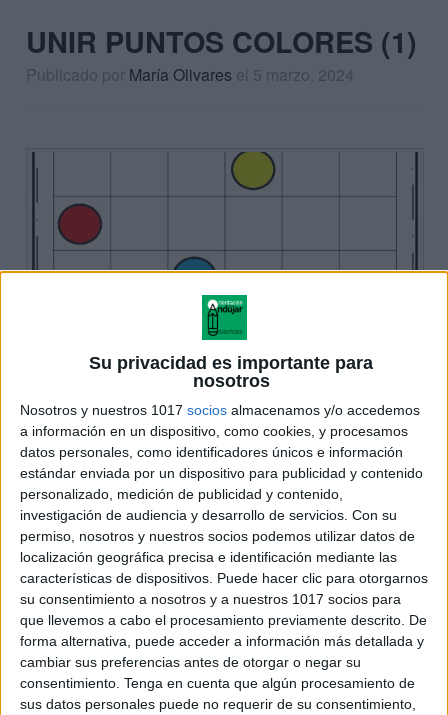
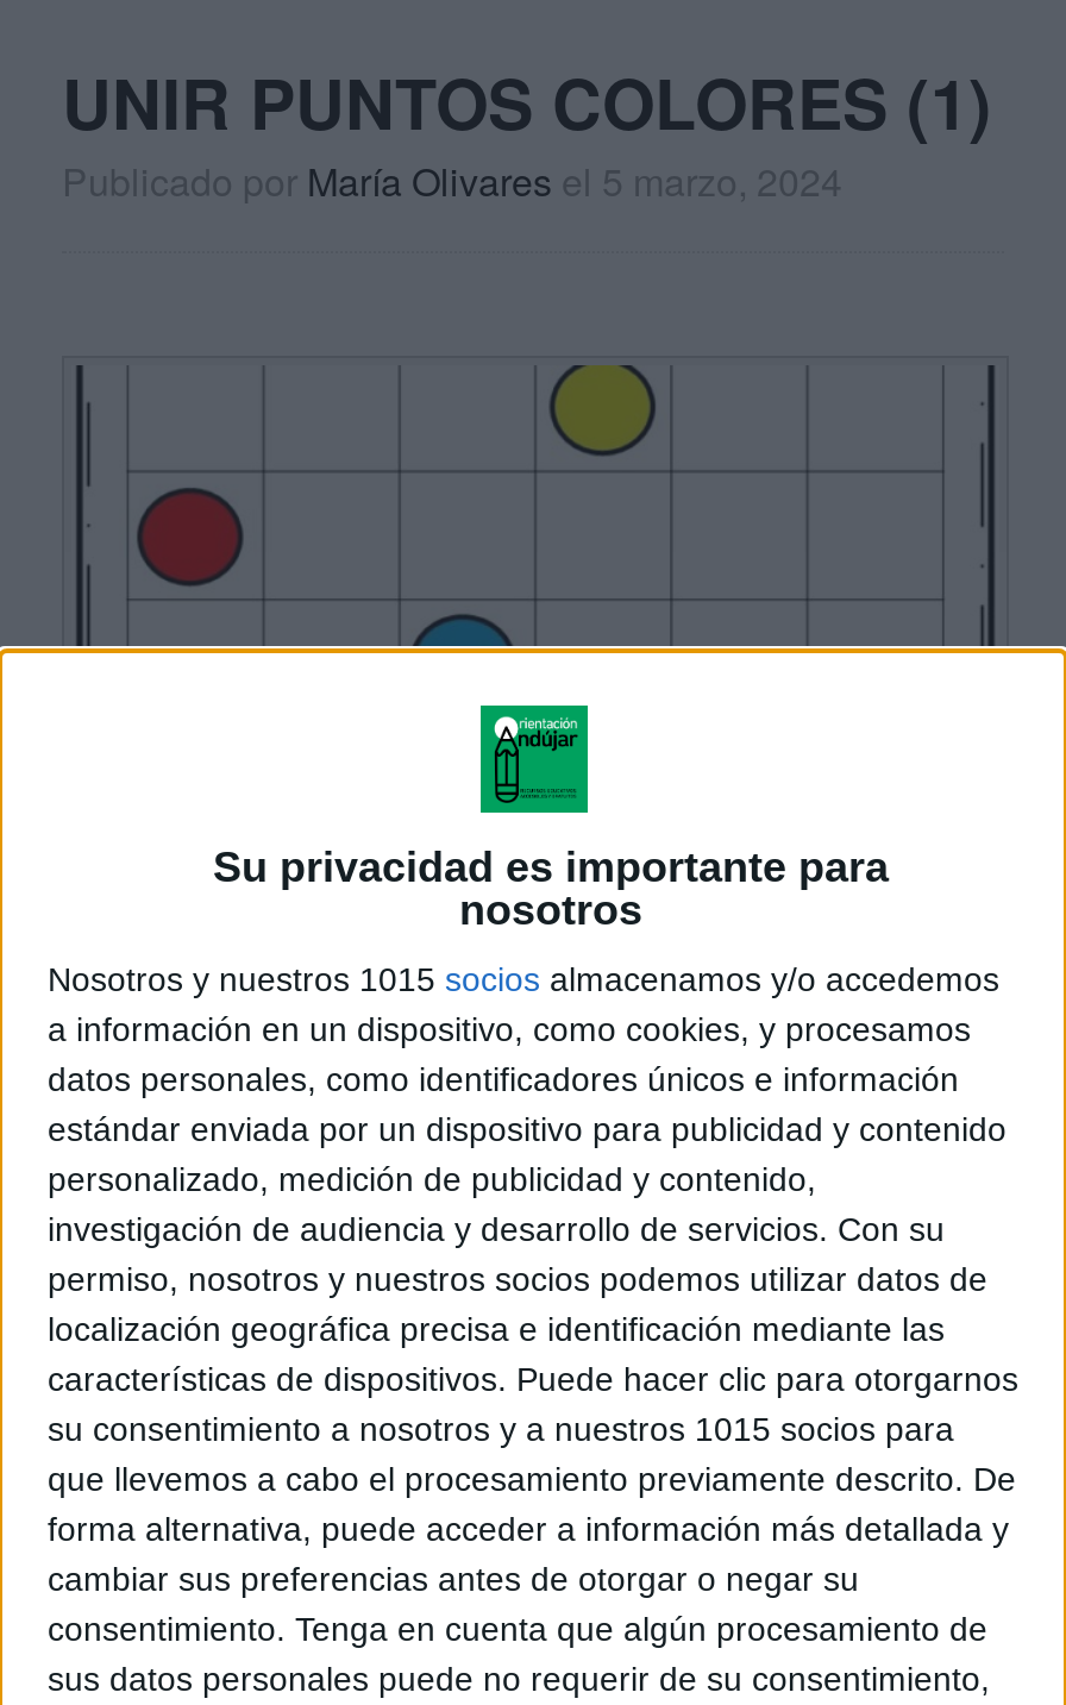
[20,402,420,418] Nosotros y nuestros 1017 socios almacenamos y/o accedemos -> [48,960,999,998] Nosotros y nuestros 1015 socios almacenamos y/o accedemos
[20,591,401,607] su consentimiento a nosotros y a nuestros 1017 socios para -> [48,1409,954,1448] su consentimiento a nosotros y a nuestros 1015 socios para

